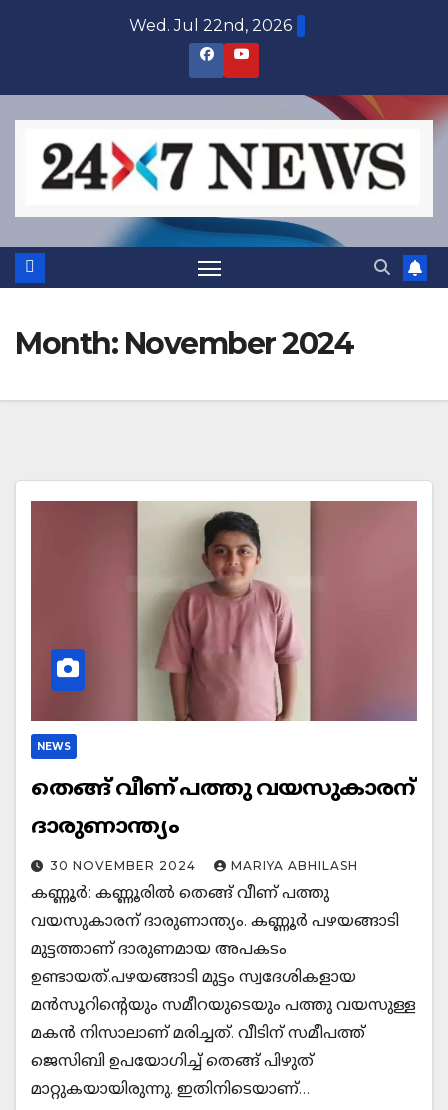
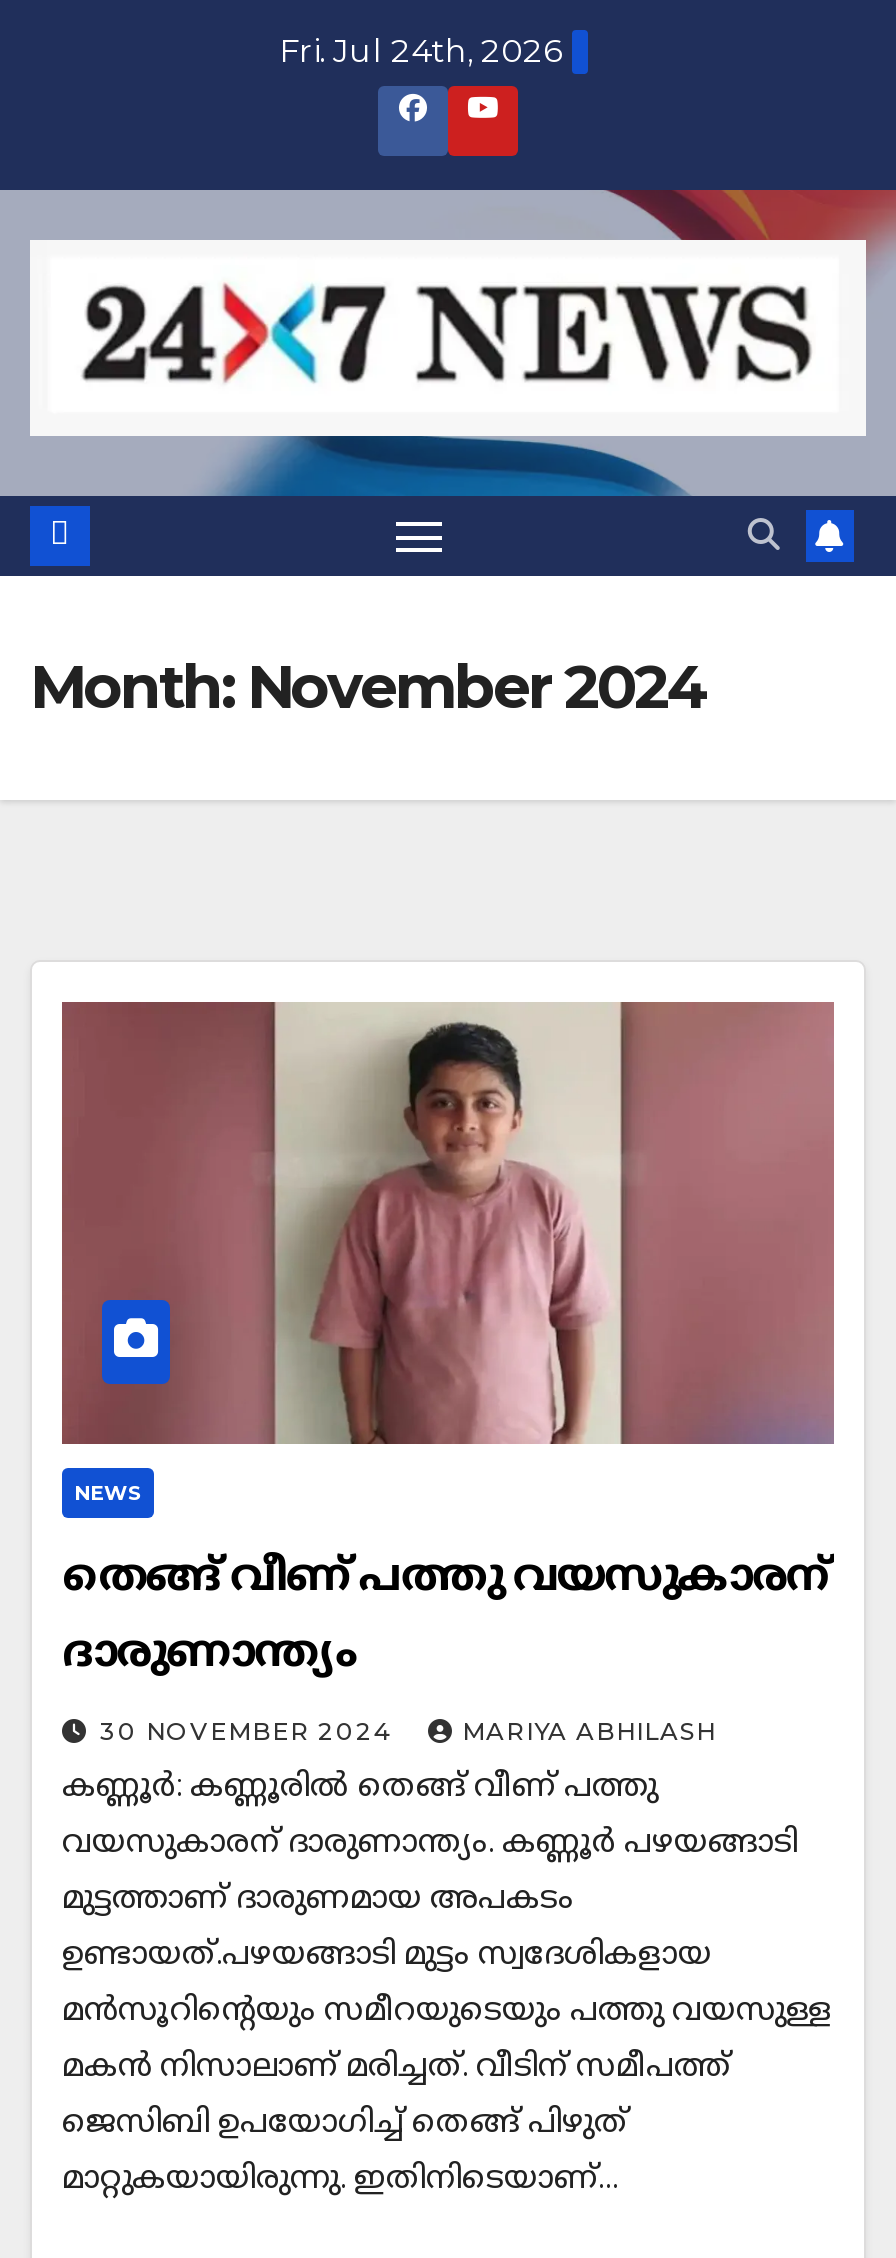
[128,16,291,35] Wed. Jul 22nd, 2026 -> [279,32,561,70] Fri. Jul 24th, 2026

